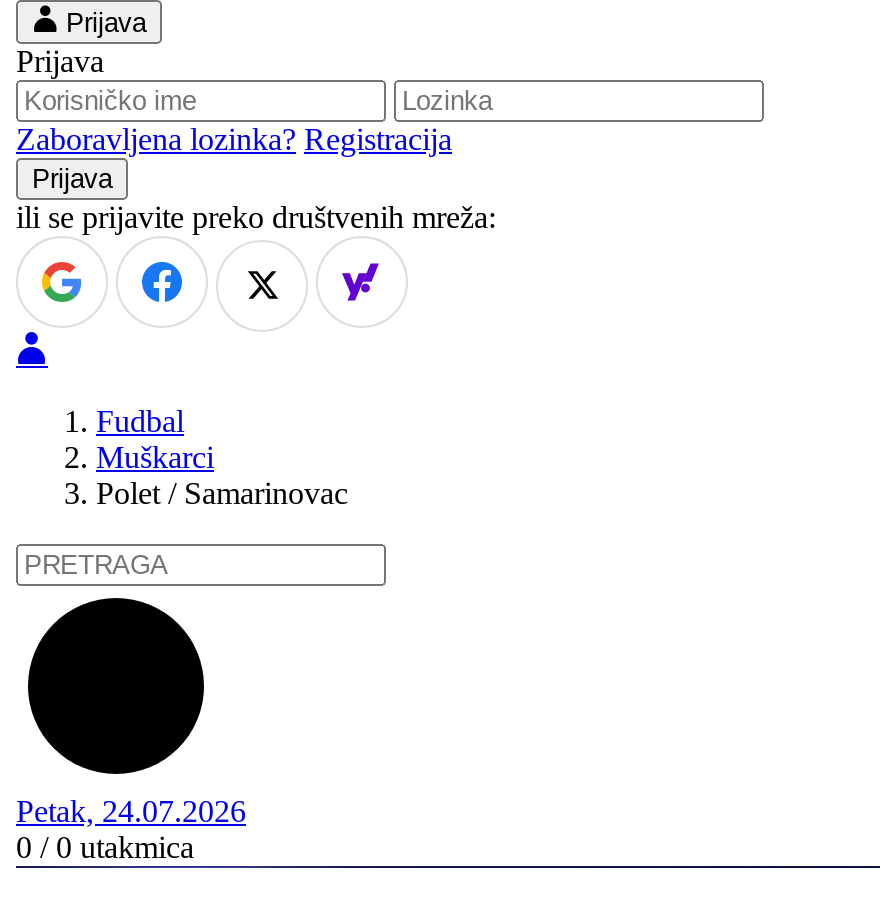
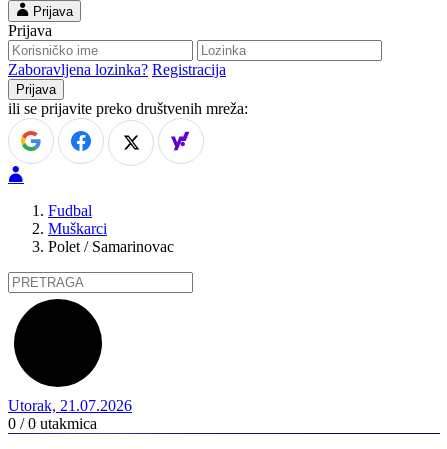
[16,794,246,828] Petak, 24.07.2026 -> [8,397,132,414] Utorak, 21.07.2026

